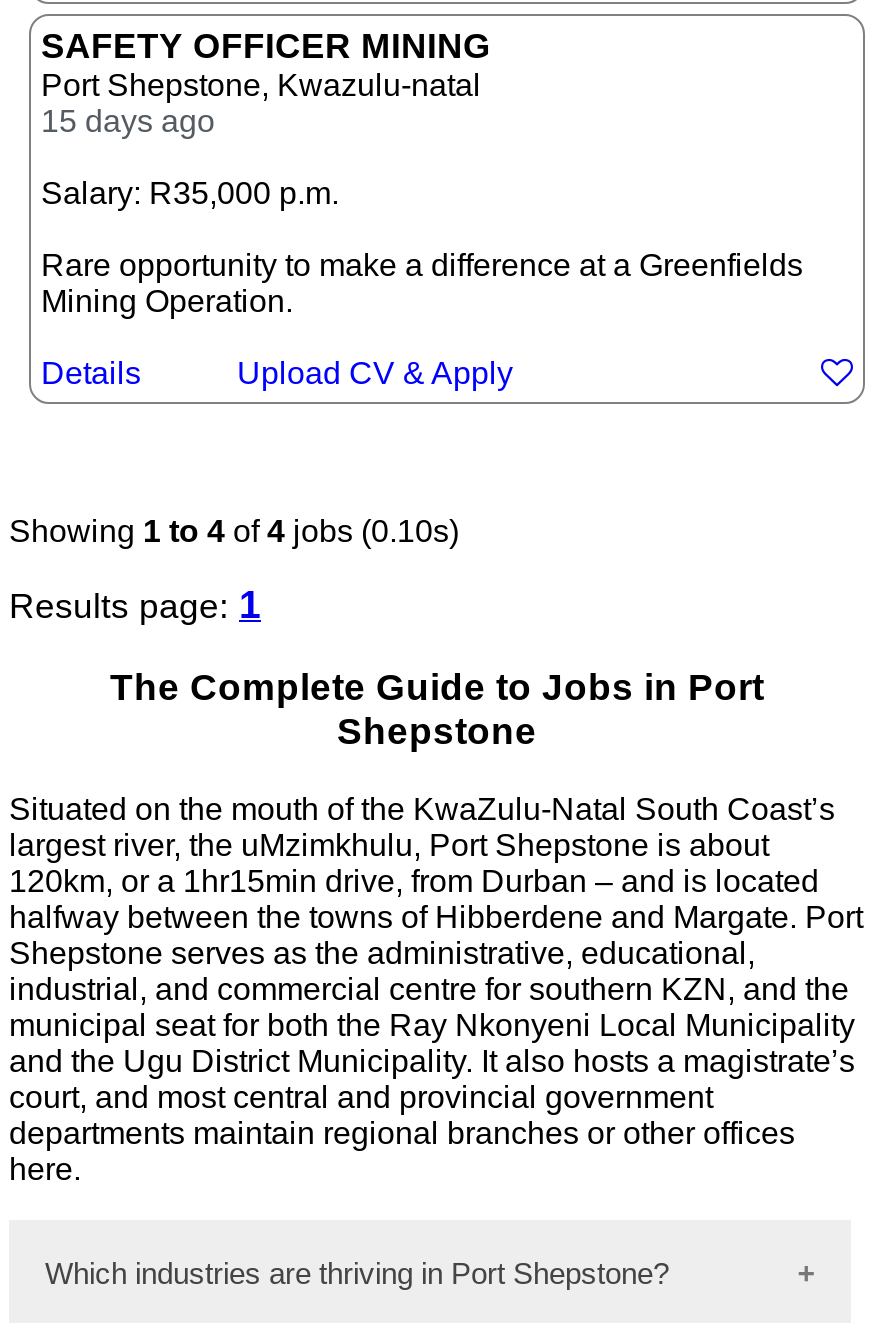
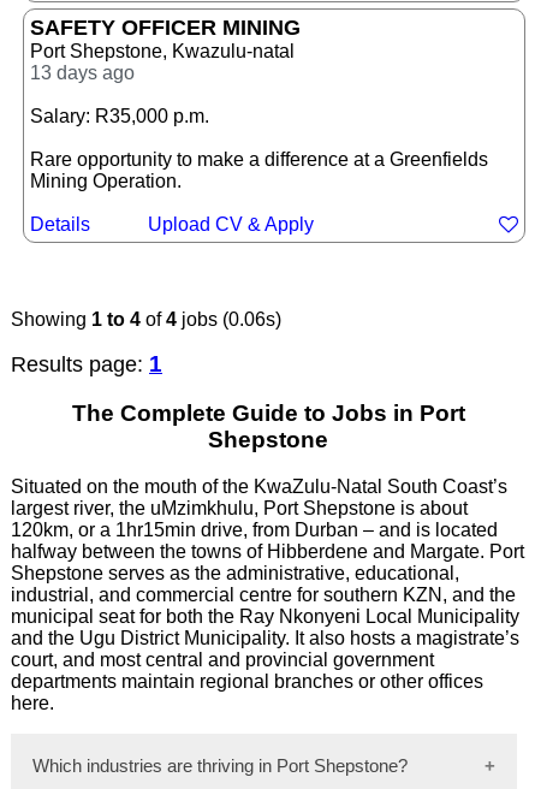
[41,105,215,139] 15 days ago -> [30,63,135,83] 13 days ago
[9,515,459,549] Showing 1 to 4 of 4 jobs (0.10s) -> [11,310,281,330] Showing 1 to 4 of 4 jobs (0.06s)

